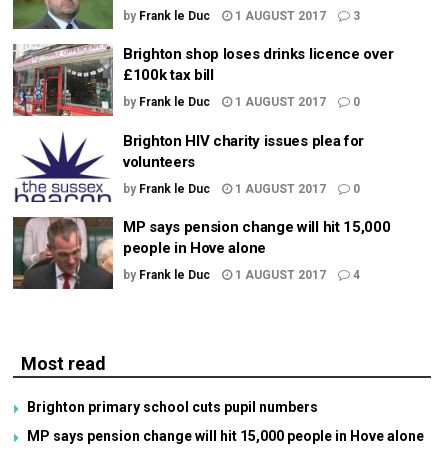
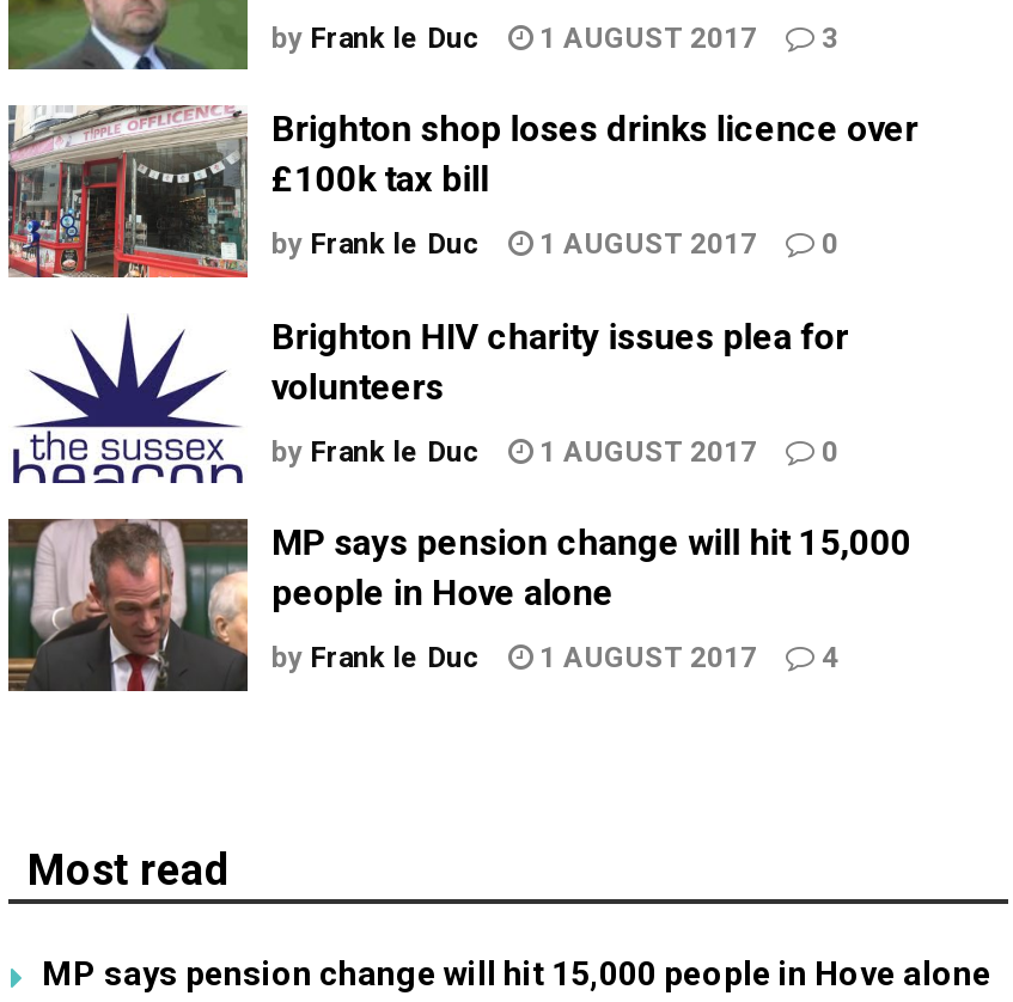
[27,398,318,414] Brighton primary school cuts pupil numbers -> none

